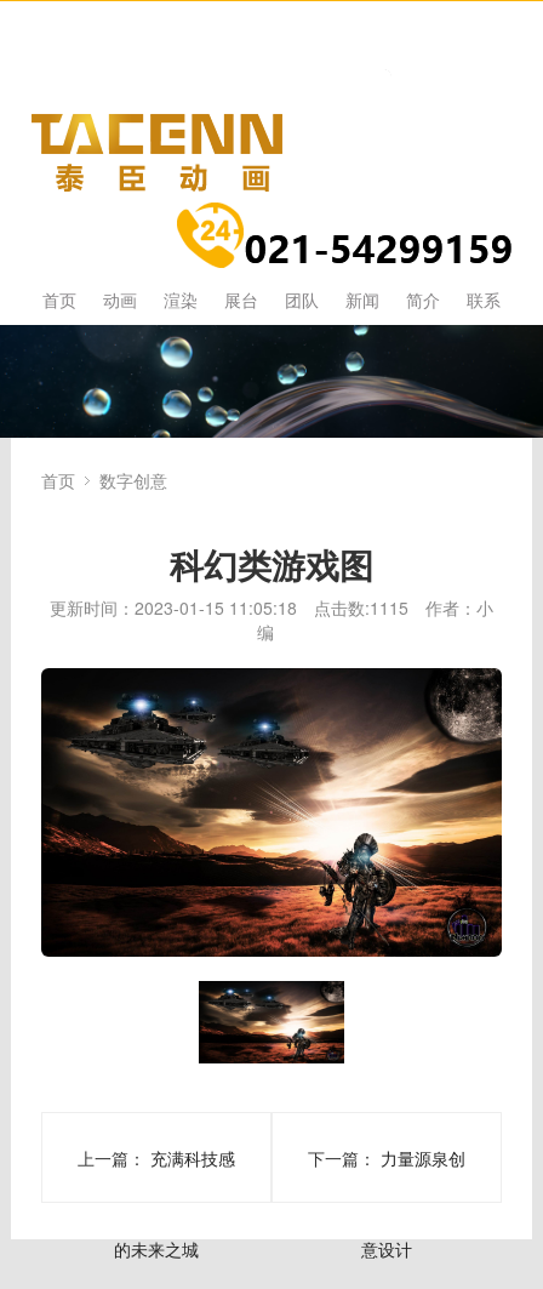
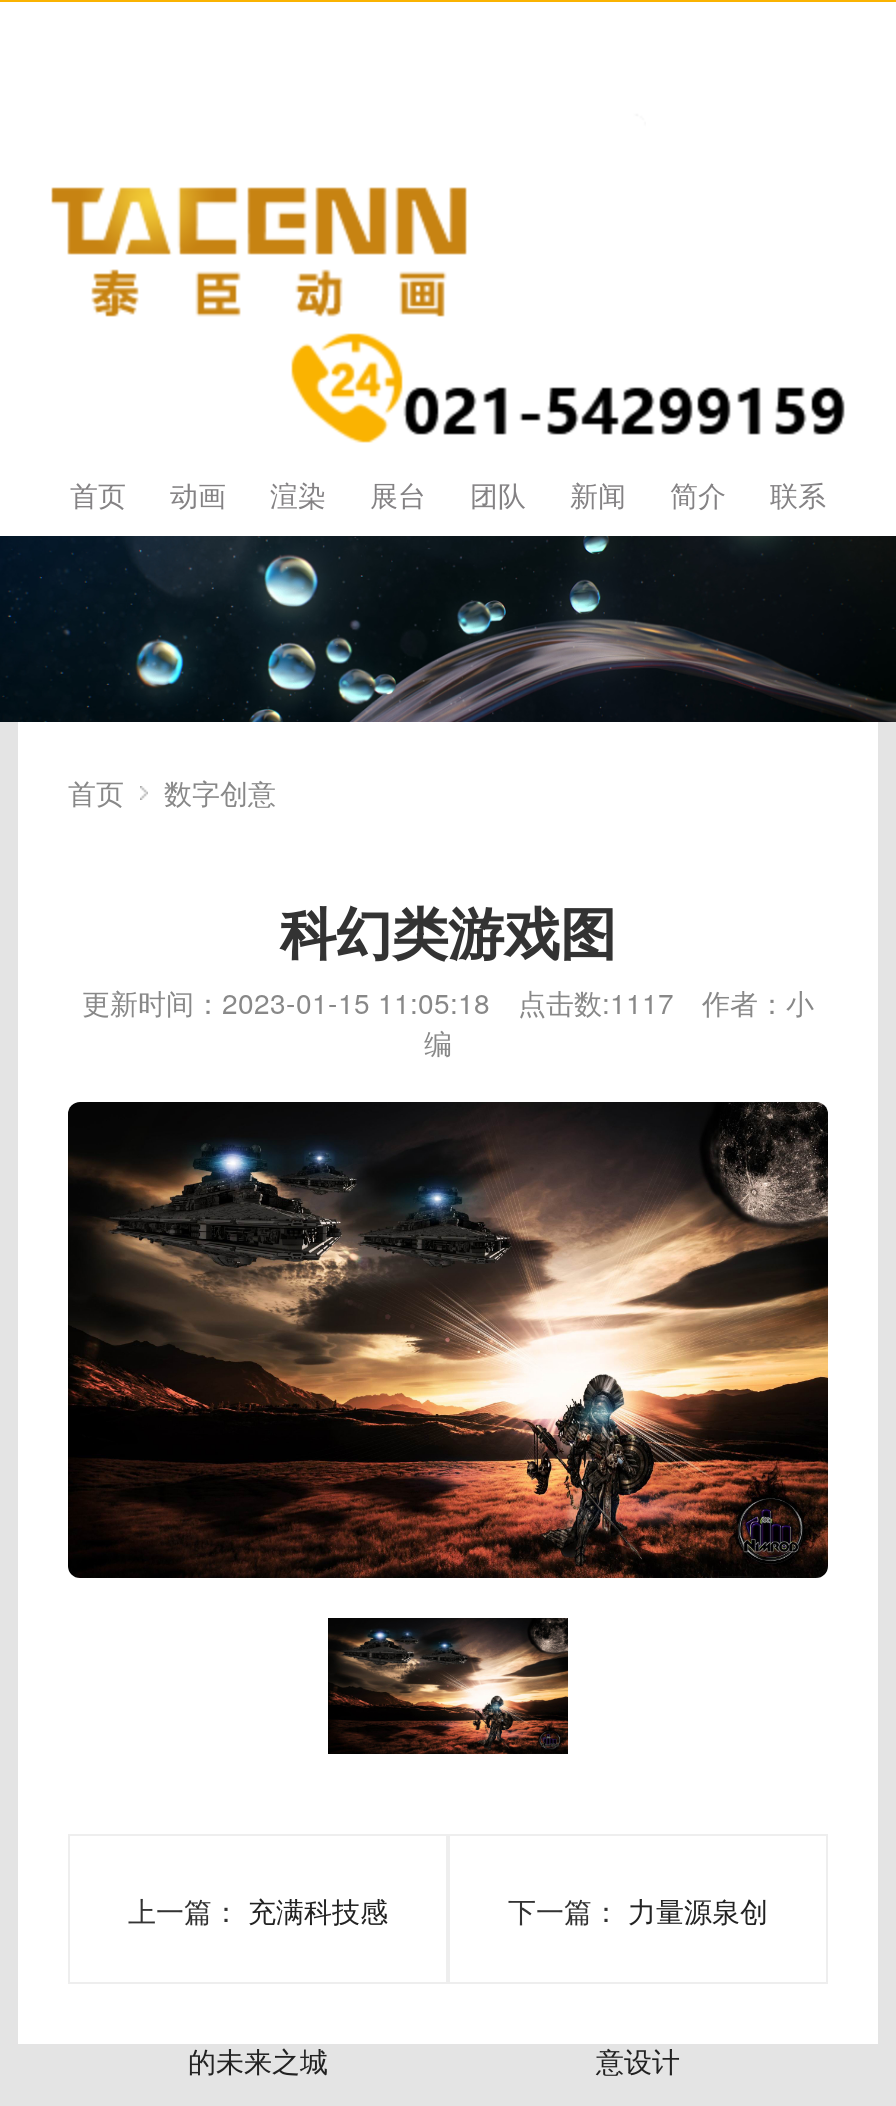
[50,596,493,620] 更新时间：2023-01-15 11:05:18 点击数:1115 作者：小 -> [82,983,814,1023] 更新时间：2023-01-15 11:05:18 点击数:1117 作者：小

